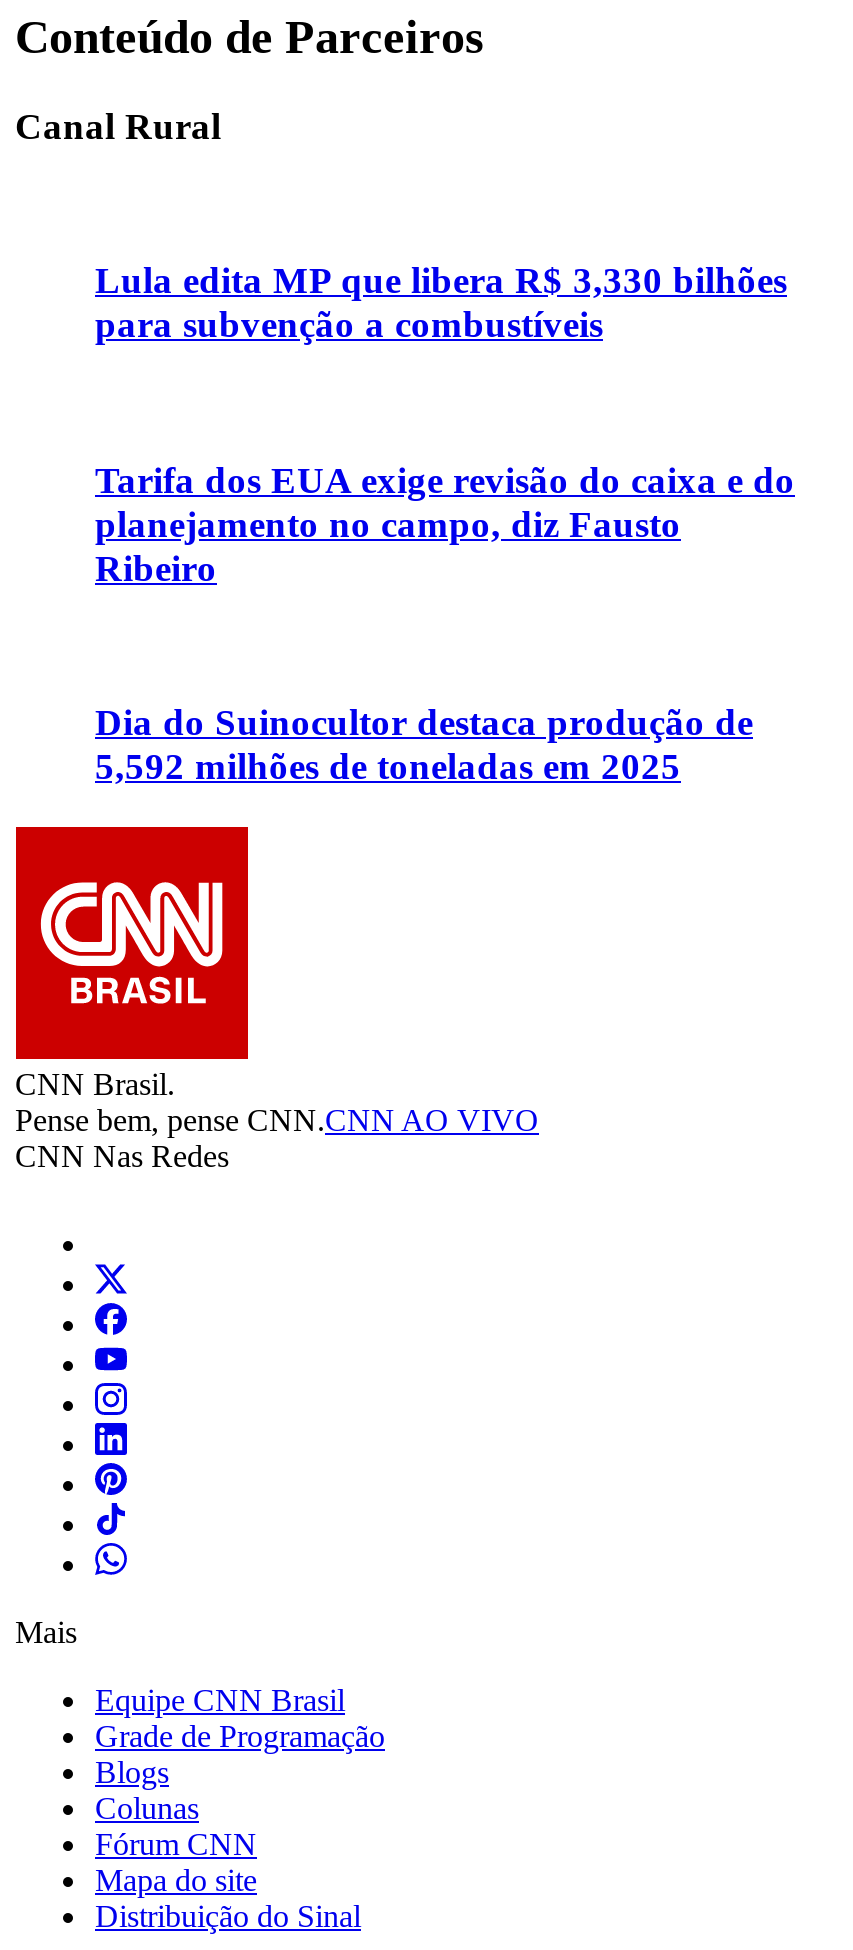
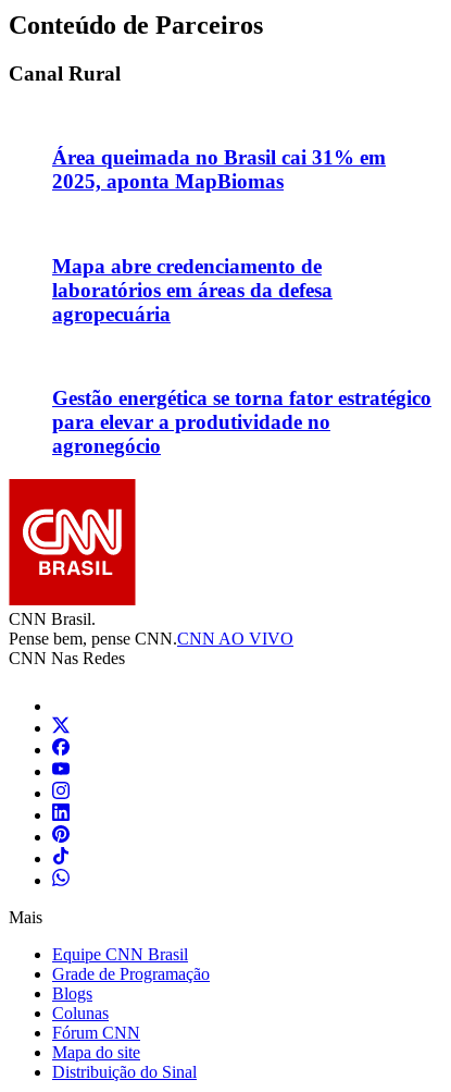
[95,259,787,345] Lula edita MP que libera R$ 3,330 bilhões | para subvenção a combustíveis -> [52,146,386,193] Área queimada no Brasil cai 31% em | 2025, aponta MapBiomas
[95,458,795,588] Tarifa dos EUA exige revisão do caixa e do | planejamento no campo, diz Fausto | Ribeiro -> [52,254,333,325] Mapa abre credenciamento de | laboratórios em áreas da defesa | agropecuária
[95,701,753,787] Dia do Suinocultor destaca produção de | 5,592 milhões de toneladas em 2025 -> [52,387,431,457] Gestão energética se torna fator estratégico | para elevar a produtividade no | agronegócio

